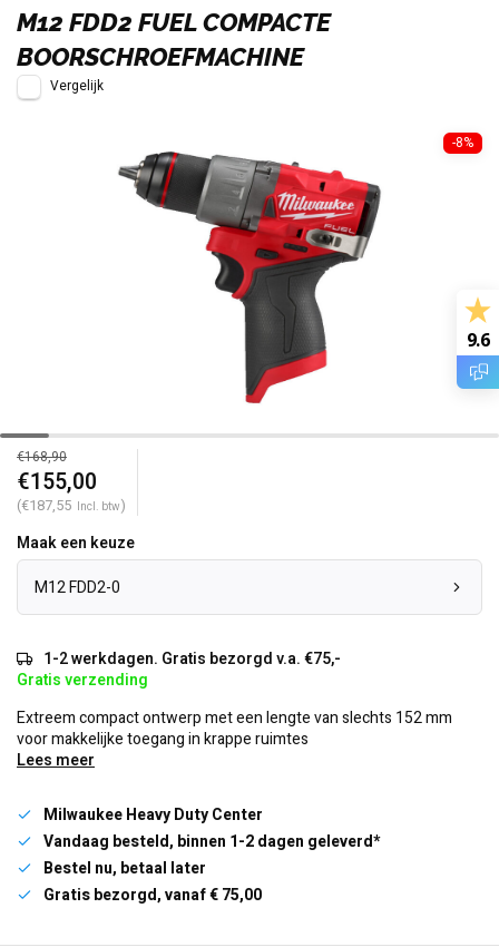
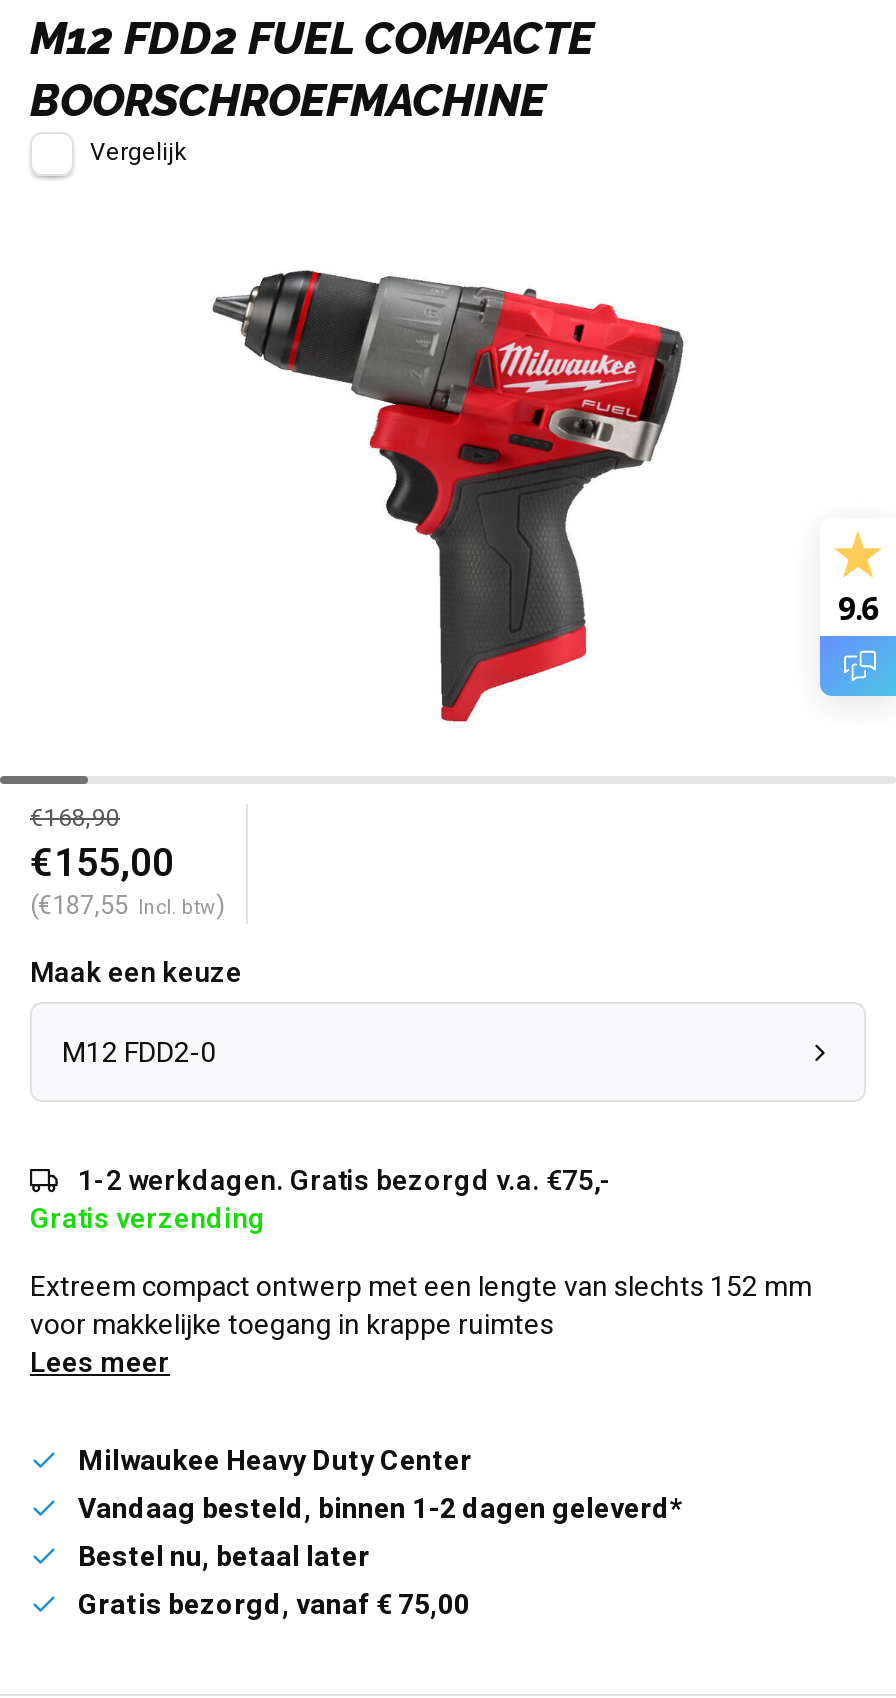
[452,134,473,153] -8% -> none

